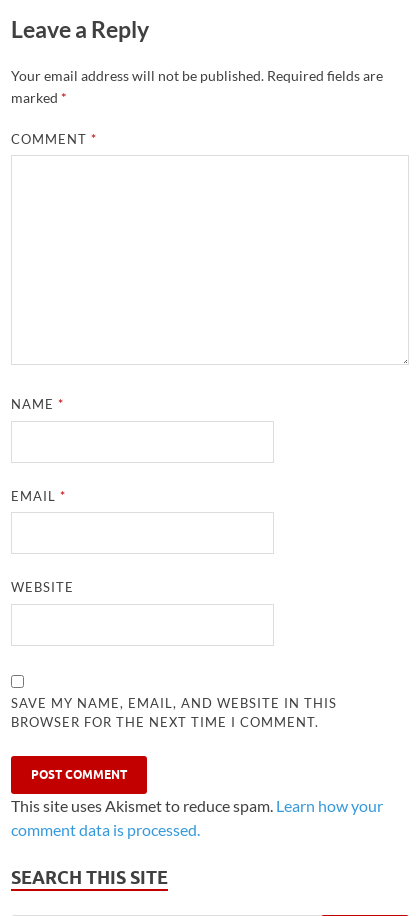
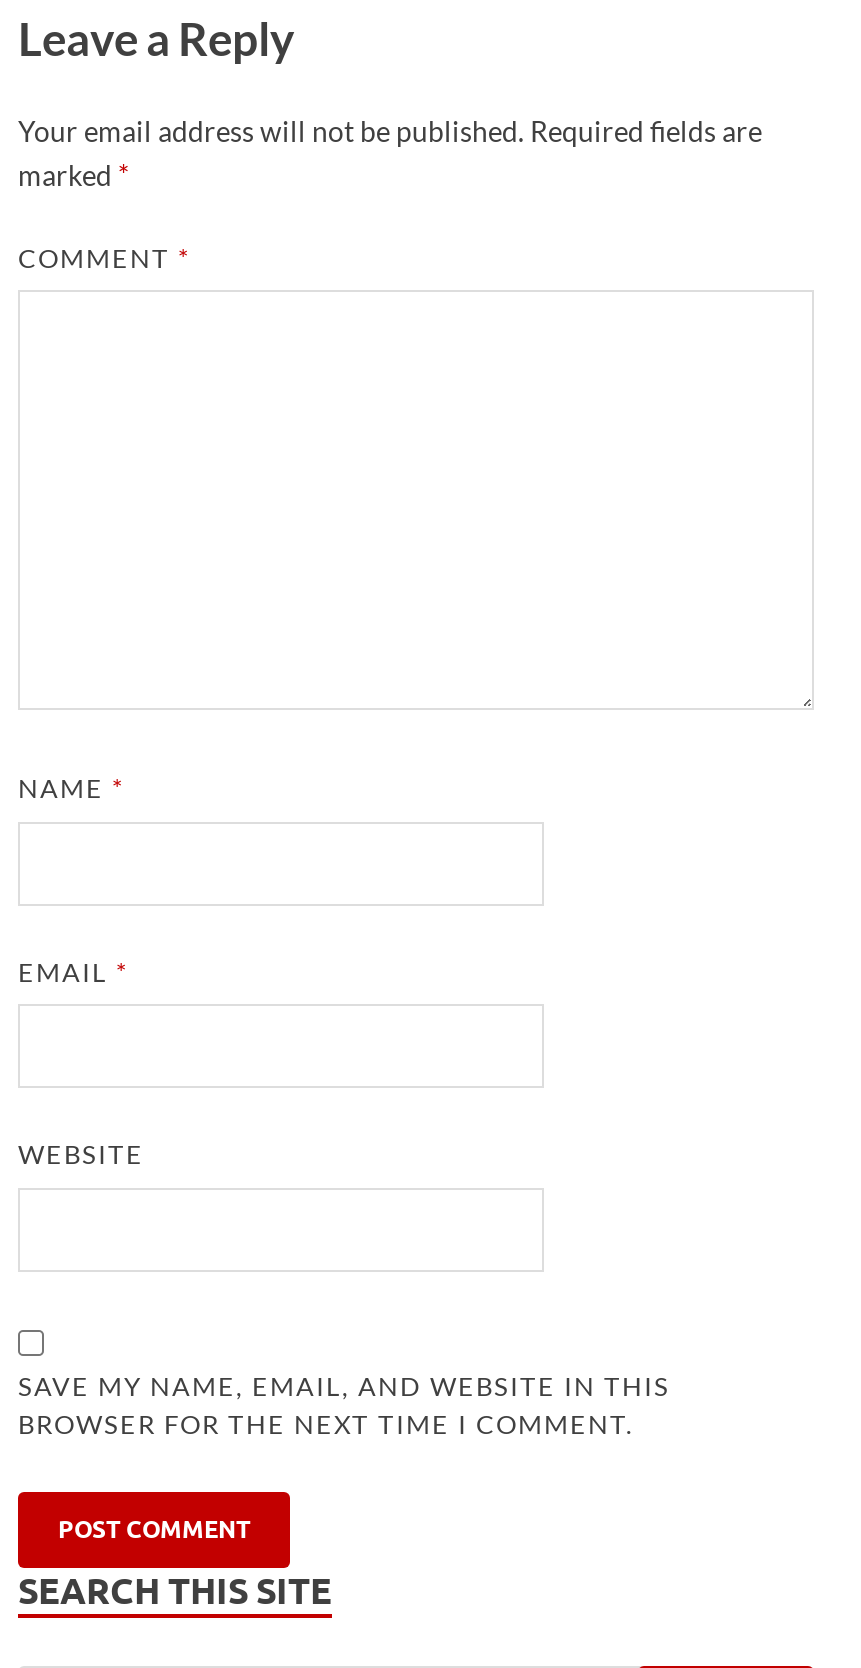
[11,796,383,839] This site uses Akismet to reduce spam. Learn how your | comment data is processed. -> none

